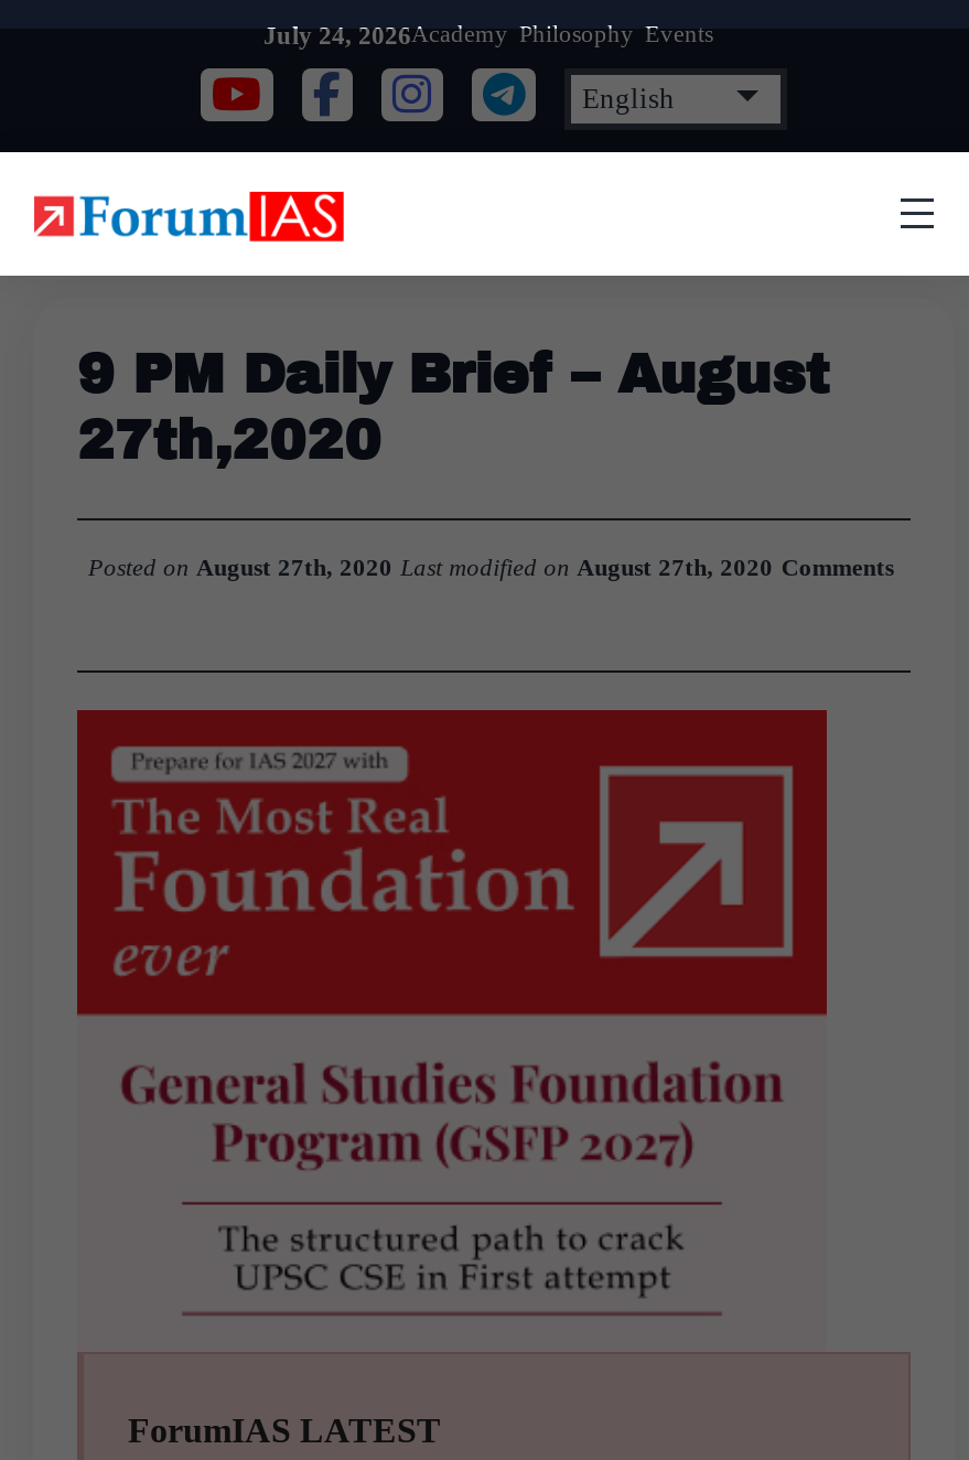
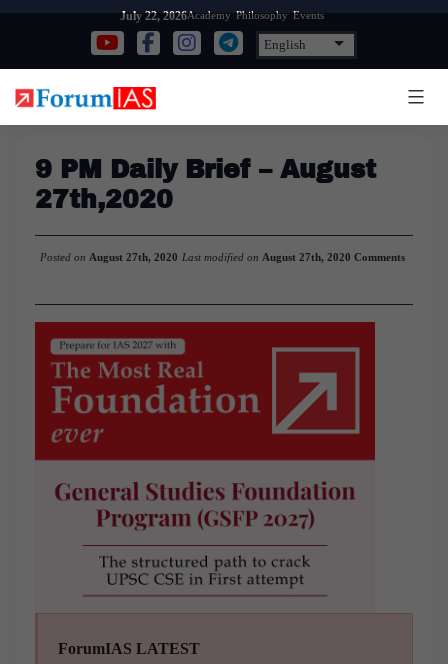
[263,20,713,49] July 24, 2026Academy Philosophy Events -> [119,9,323,22] July 22, 2026Academy Philosophy Events

